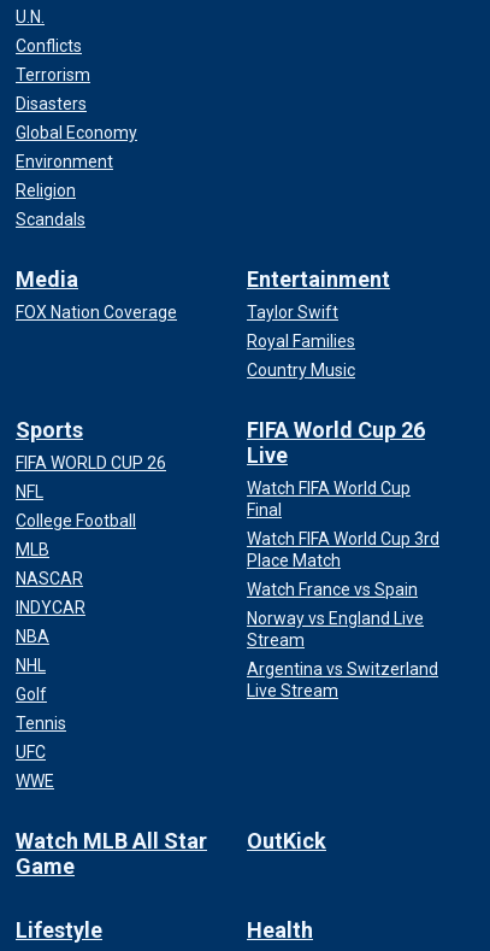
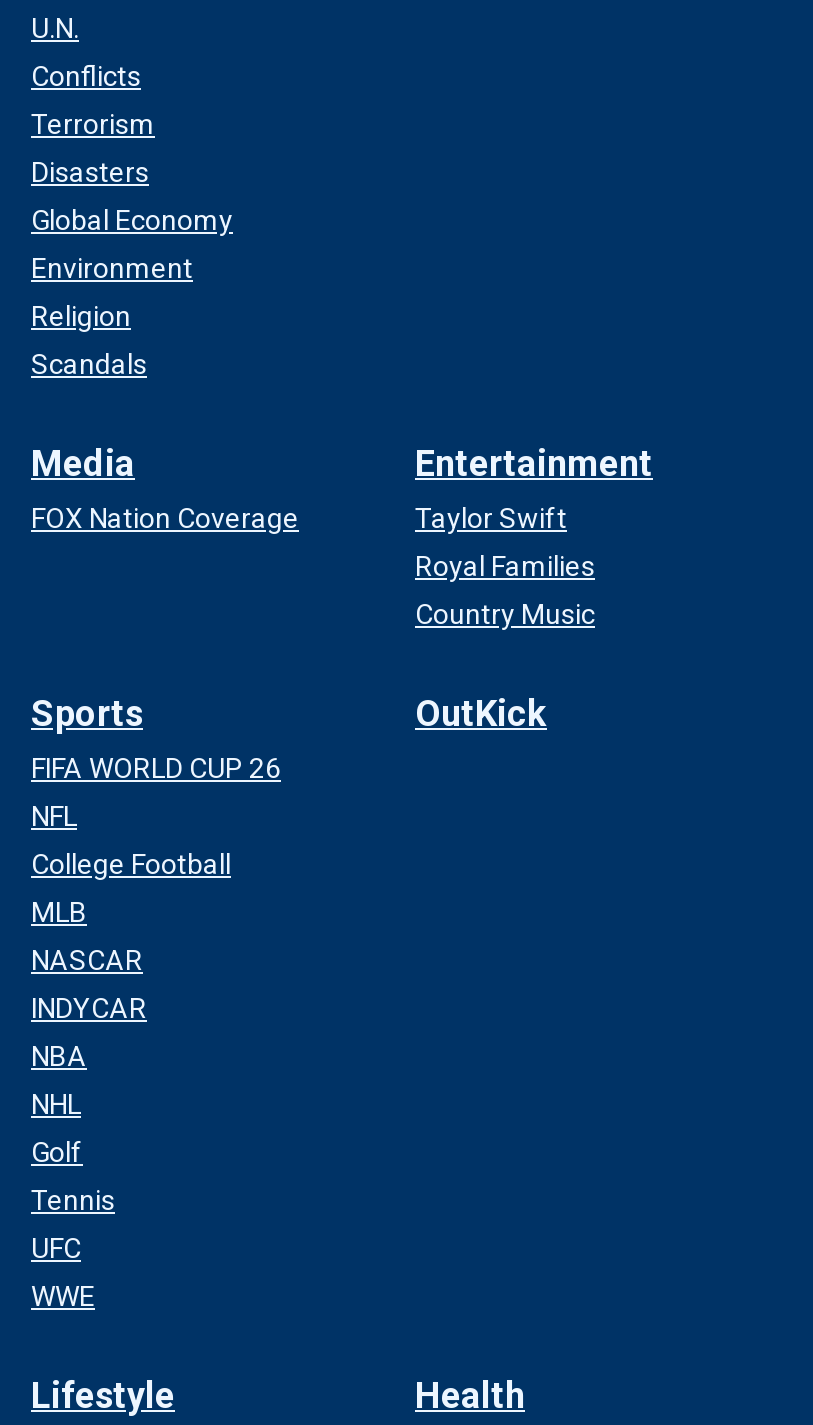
[247,417,439,700] FIFA World Cup 26 | Live | Watch FIFA World Cup | Final | Watch FIFA World Cup 3rd | Place Match | Watch France vs Spain | Norway vs England Live | Stream | Argentina vs Switzerland | Live Stream -> none
[16,828,207,879] Watch MLB All Star | Game -> none
moved [247,828,326,853] -> [415,692,547,734]: OutKick

